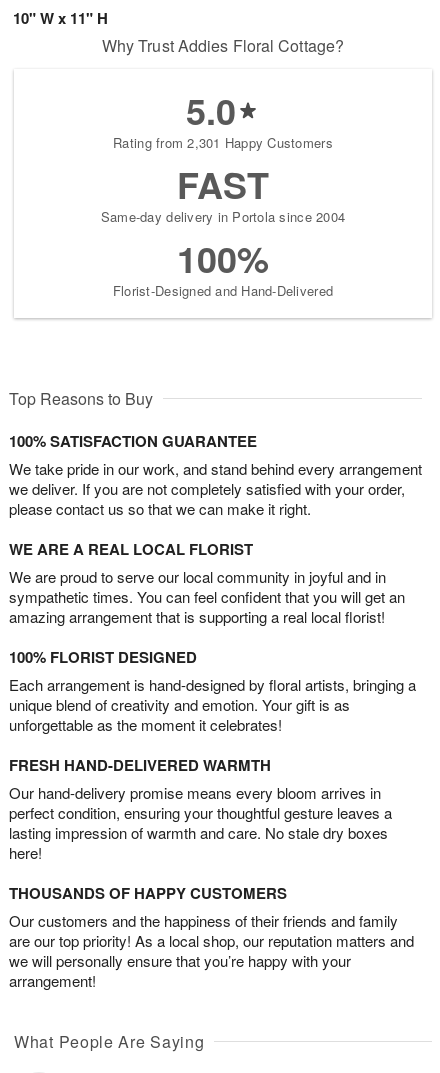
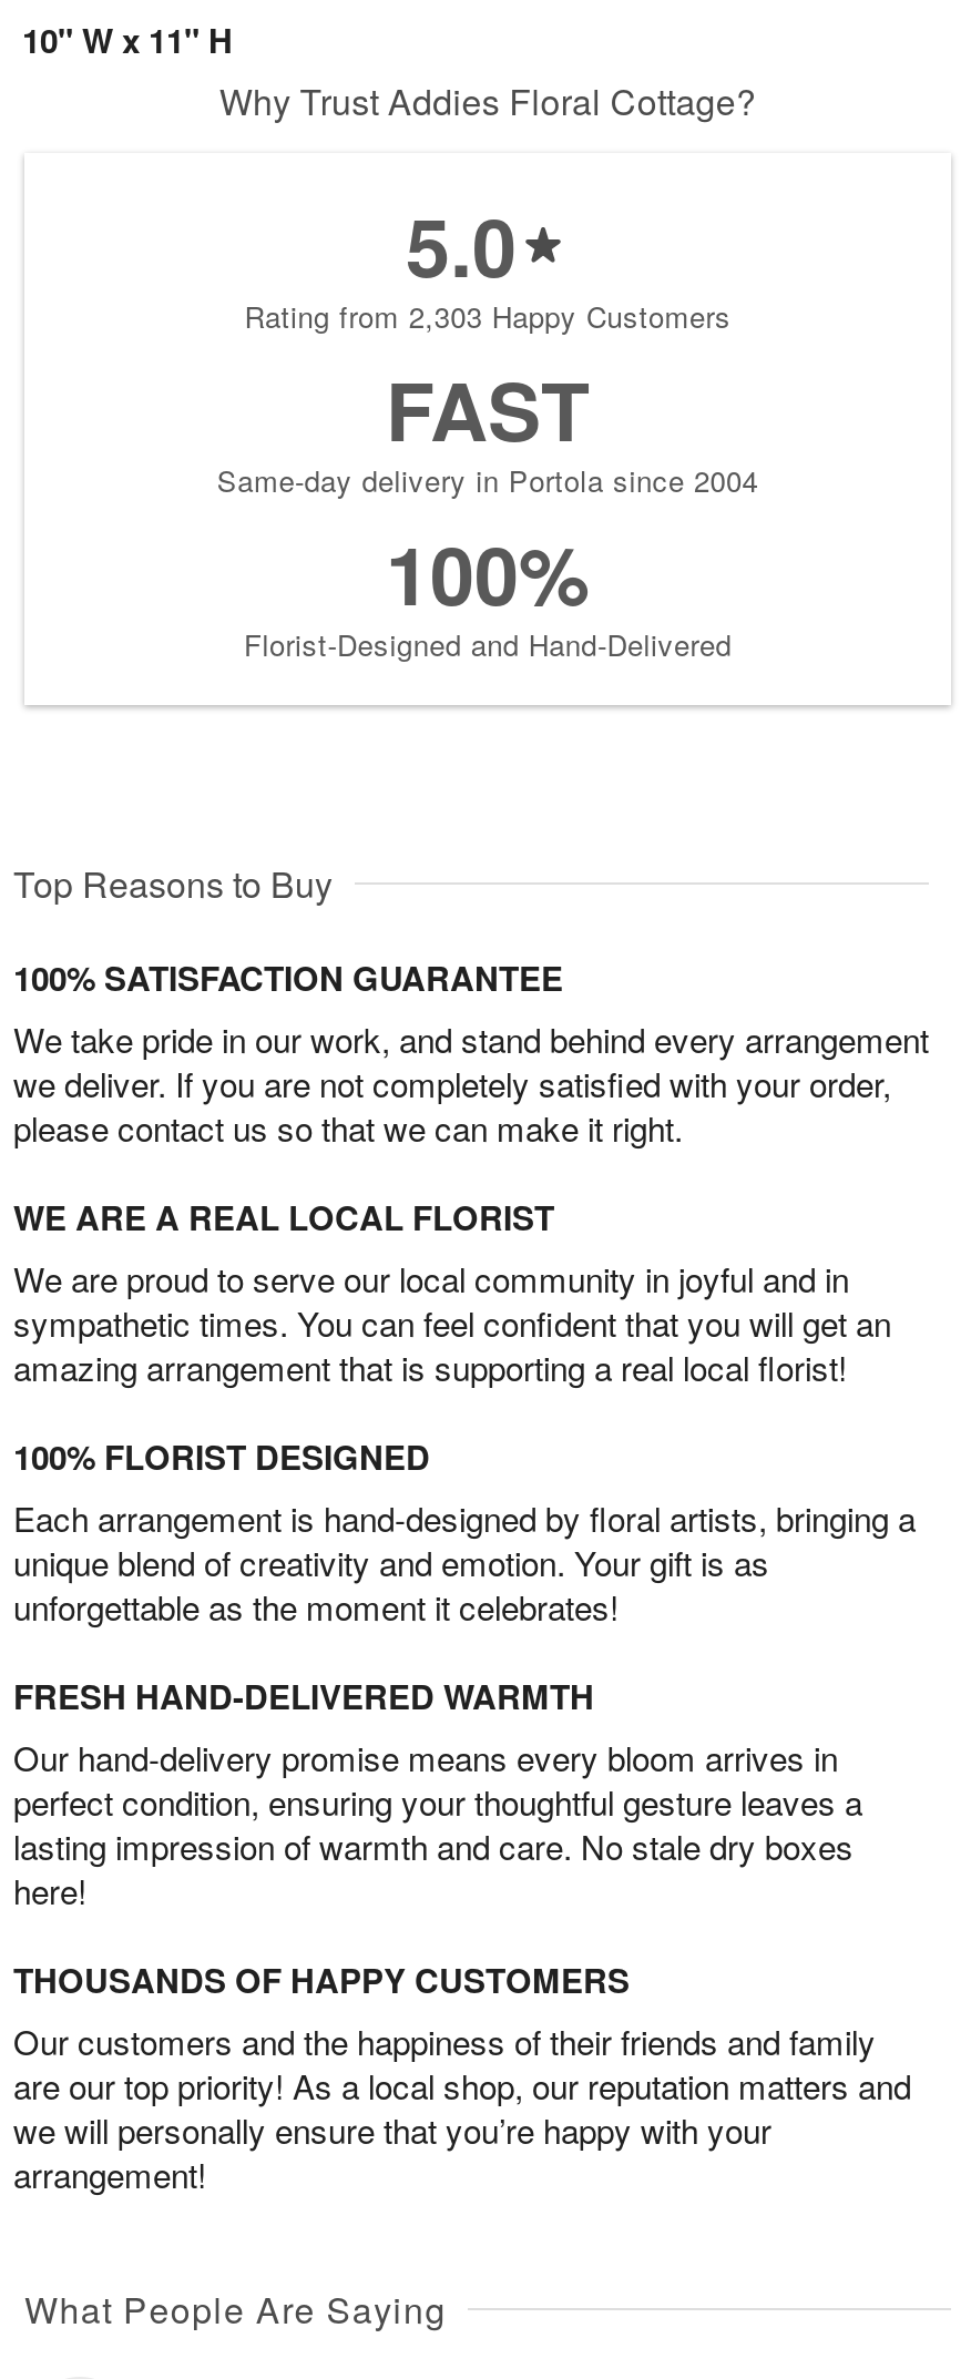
[113,133,333,152] Rating from 2,301 Happy Customers -> [244,296,731,338] Rating from 2,303 Happy Customers

